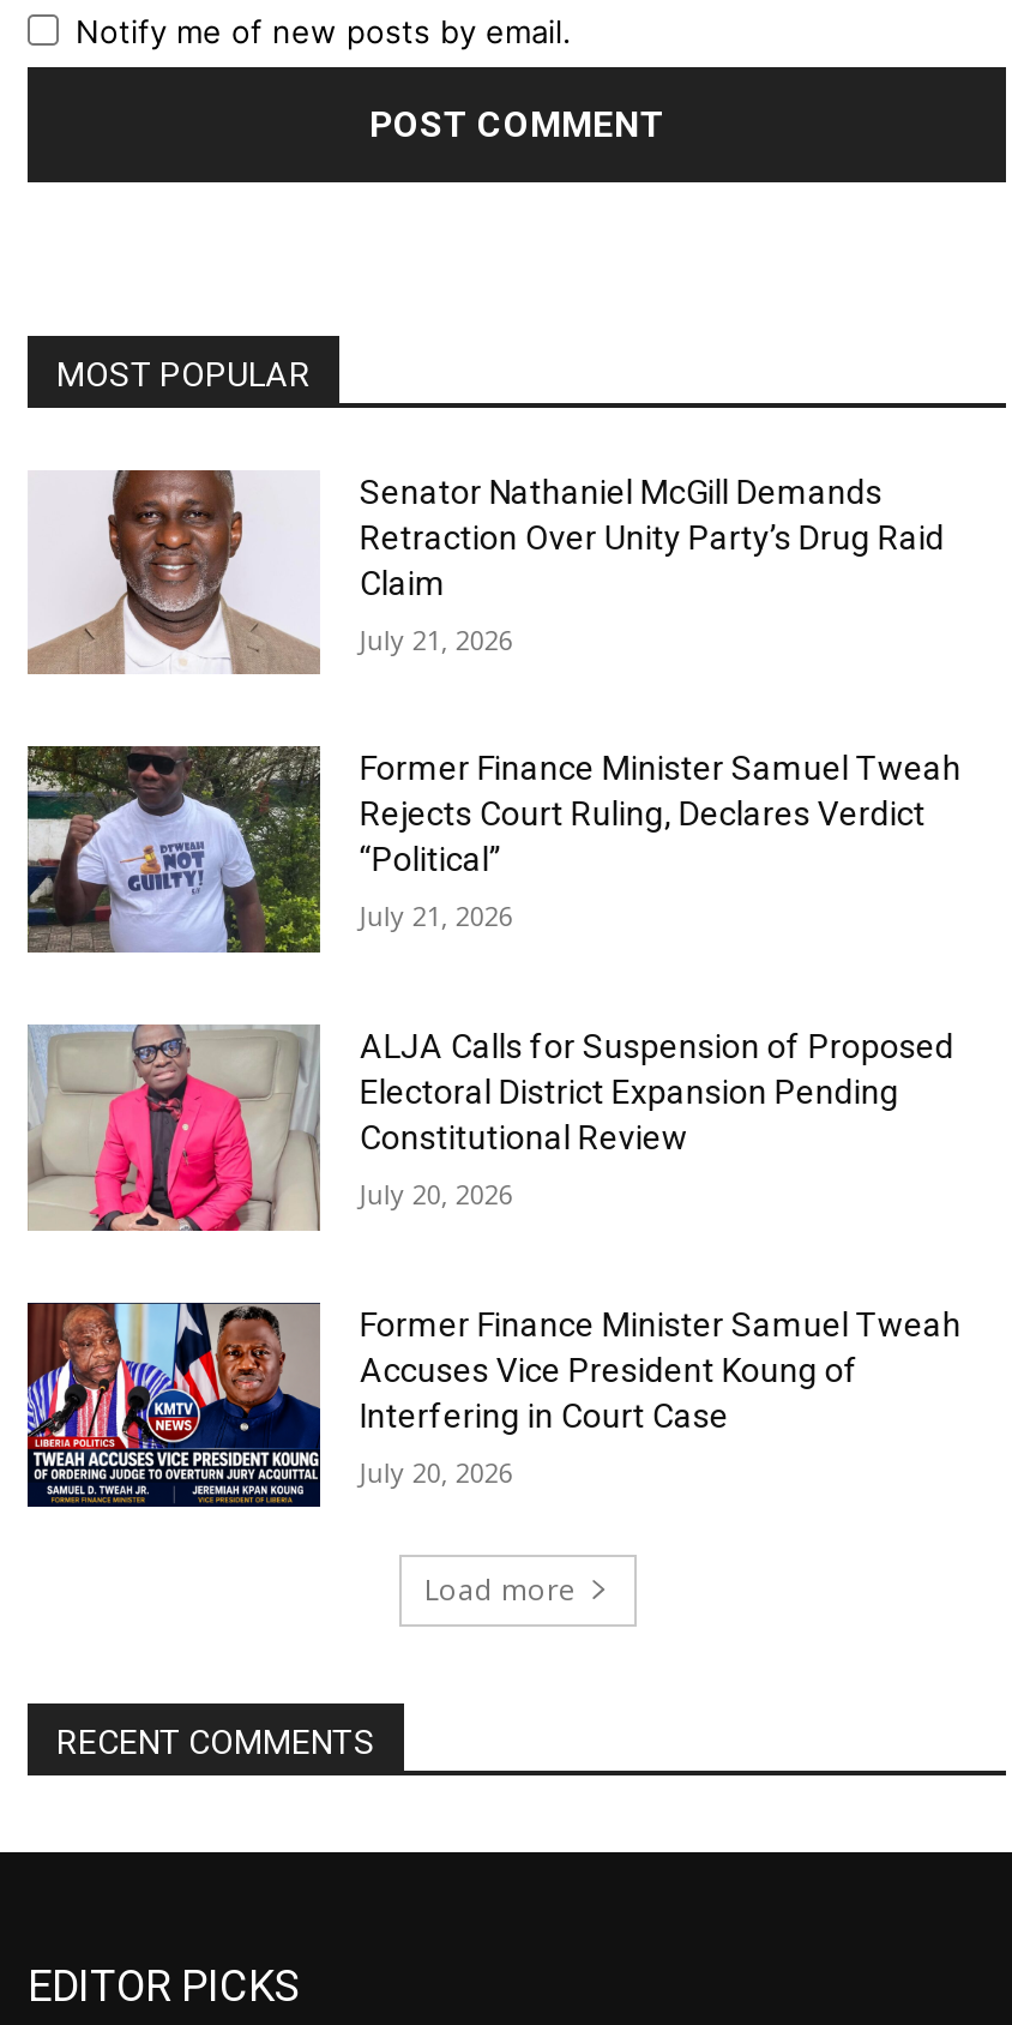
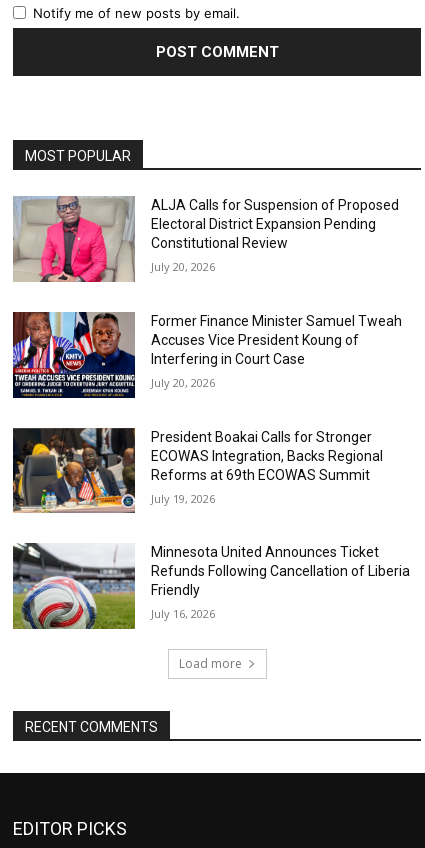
[30,469,961,934] [image] | Senator Nathaniel McGill Demands | Retraction Over Unity Party’s Drug Raid | Claim | July 21, 2026 | Former Finance Minister Samuel Tweah | Rejects Court Ruling, Declares Verdict | “Political” | July 21, 2026 -> none
[25,743,323,956] [image] -> none
moved [25,1021,961,1489] -> [12,195,402,390]: [image] | ALJA Calls for Suspension of Proposed | Electoral District Expansion Pending | ... | Interfering in Court Case | July 20, 2026
none -> [12,543,136,630] [image]
none -> [13,427,410,621] [image] | President Boakai Calls for Stronger | ECOWAS Integration, Backs Regional | Reforms at 69th ECOWAS Summit | July 19, 2026 | Minnesota United Announces Ticket | Refunds Following Cancellation of Liberia | Friendly | July 16, 2026

